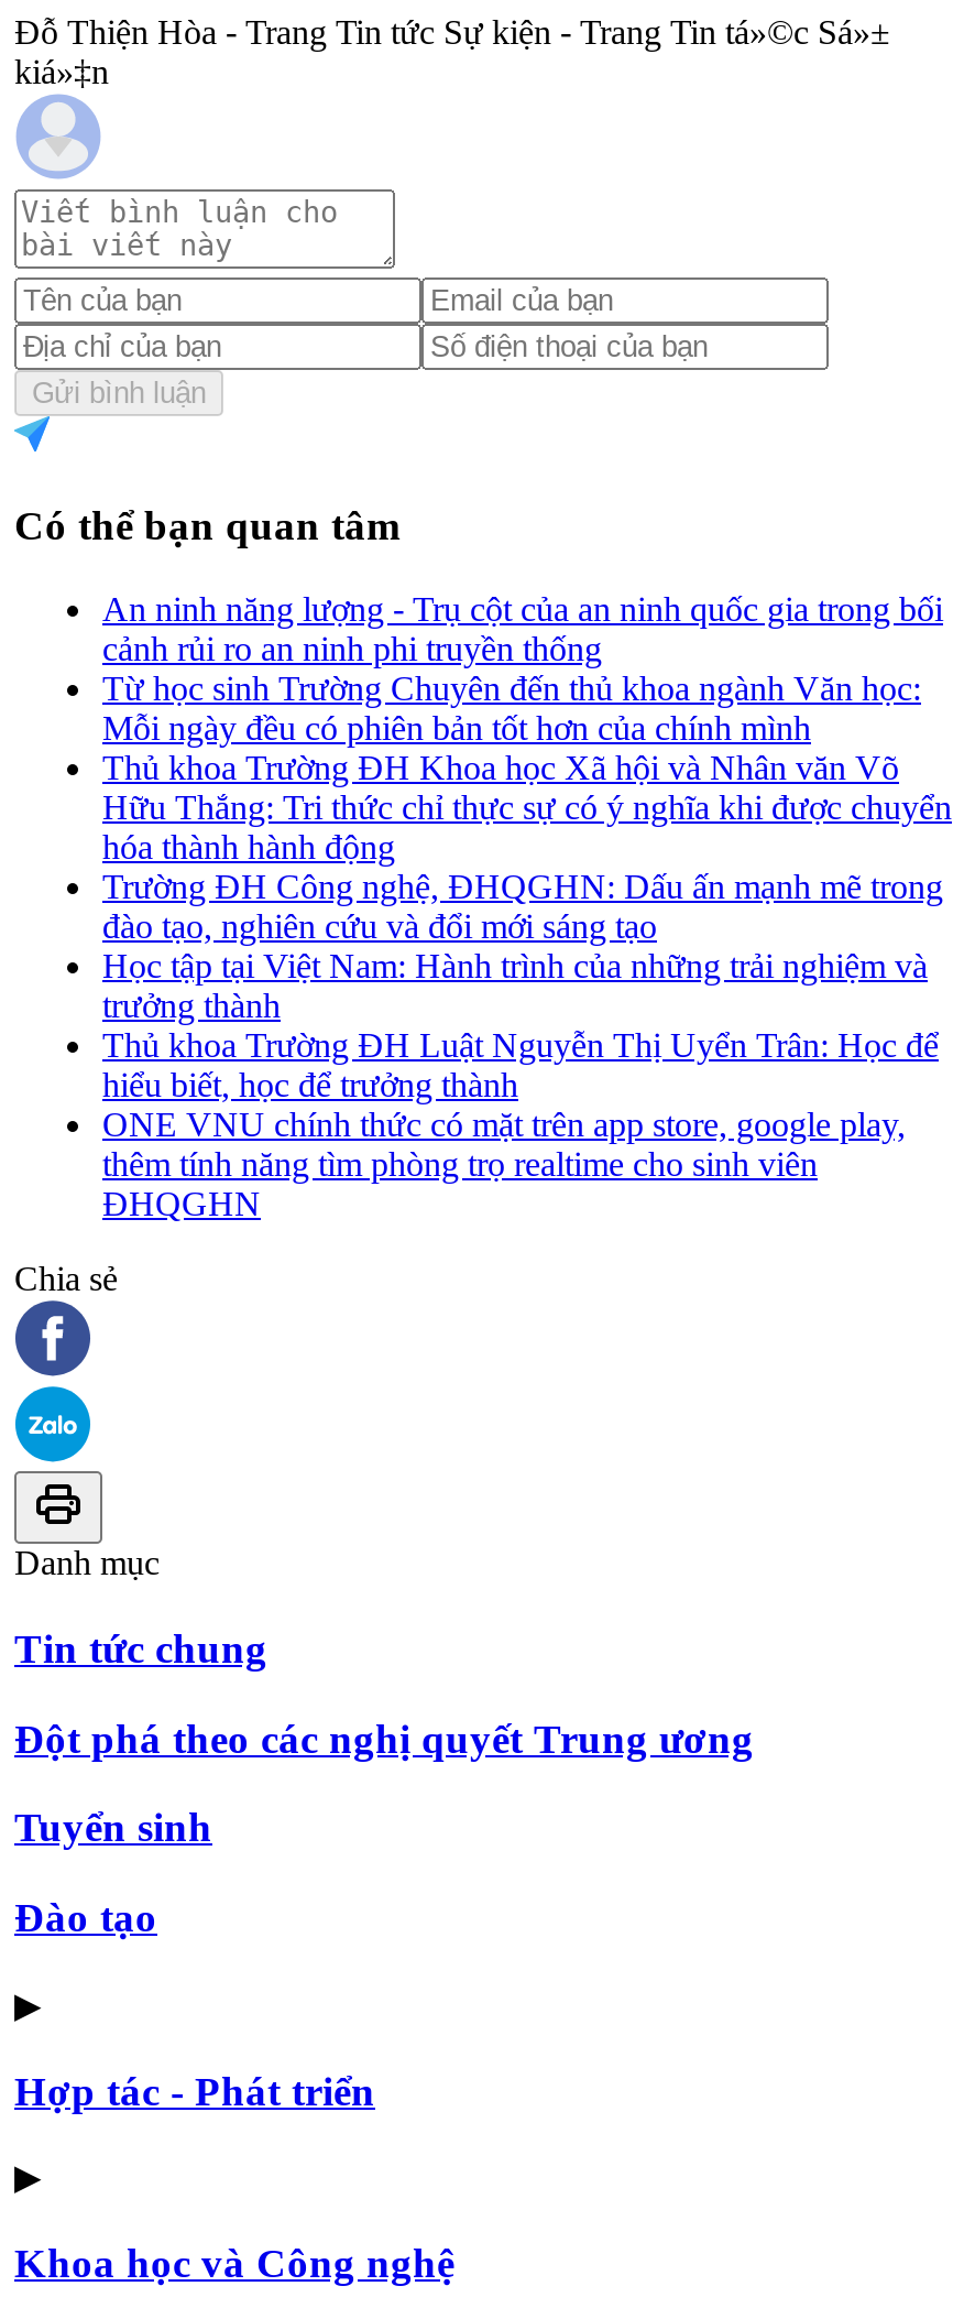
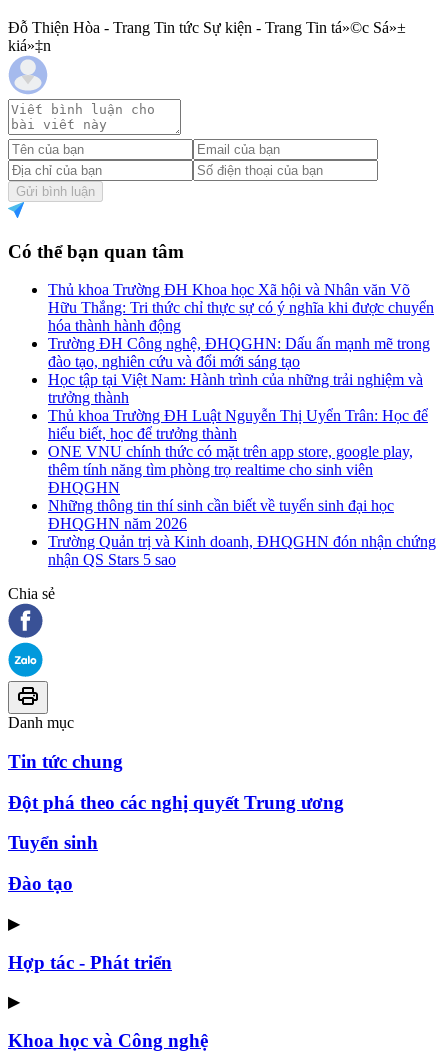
[102,591,943,747] An ninh năng lượng - Trụ cột của an ninh quốc gia trong bối | cảnh rủi ro an ninh phi truyền thống | Từ học sinh Trường Chuyên đến thủ khoa ngành Văn học: | Mỗi ngày đều có phiên bản tốt hơn của chính mình -> none
moved [102,749,952,1223] -> [48,281,434,496]: Thủ khoa Trường ĐH Khoa học Xã hội và Nhân văn Võ | Hữu Thắng: Tri thức chỉ thực sự có ý nghĩa khi được chuyển | hóa thành hành động | ... | thêm tính năng tìm phòng trọ realtime cho sinh viên | ĐHQGHN
none -> [48,497,436,568] Những thông tin thí sinh cần biết về tuyển sinh đại học | ĐHQGHN năm 2026 | Trường Quản trị và Kinh doanh, ĐHQGHN đón nhận chứng | nhận QS Stars 5 sao

